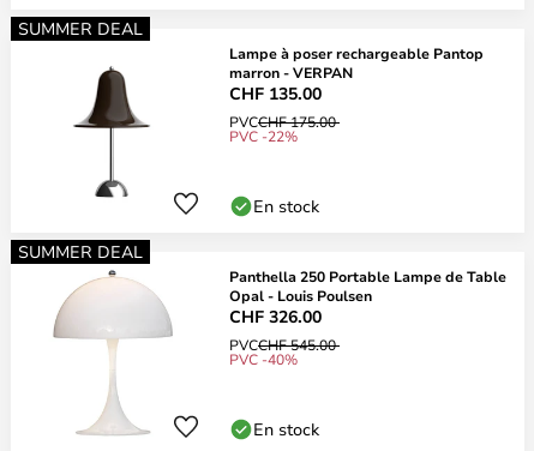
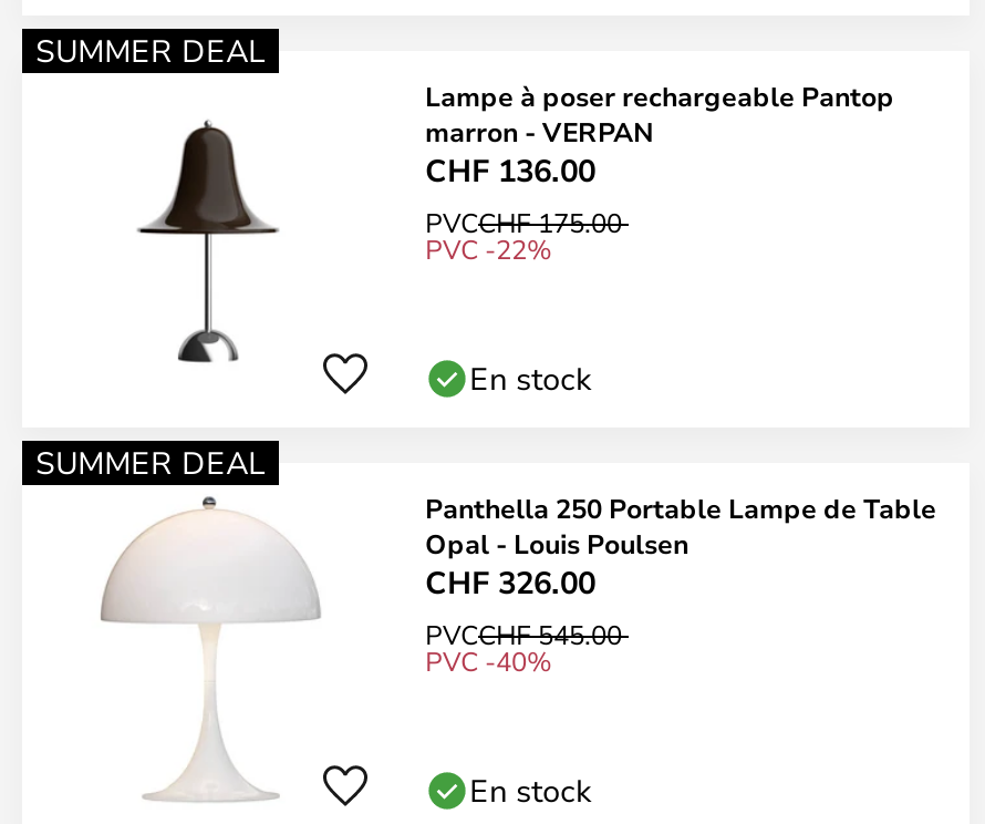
[229,82,326,104] CHF 135.00 -> [425,148,604,190] CHF 136.00

